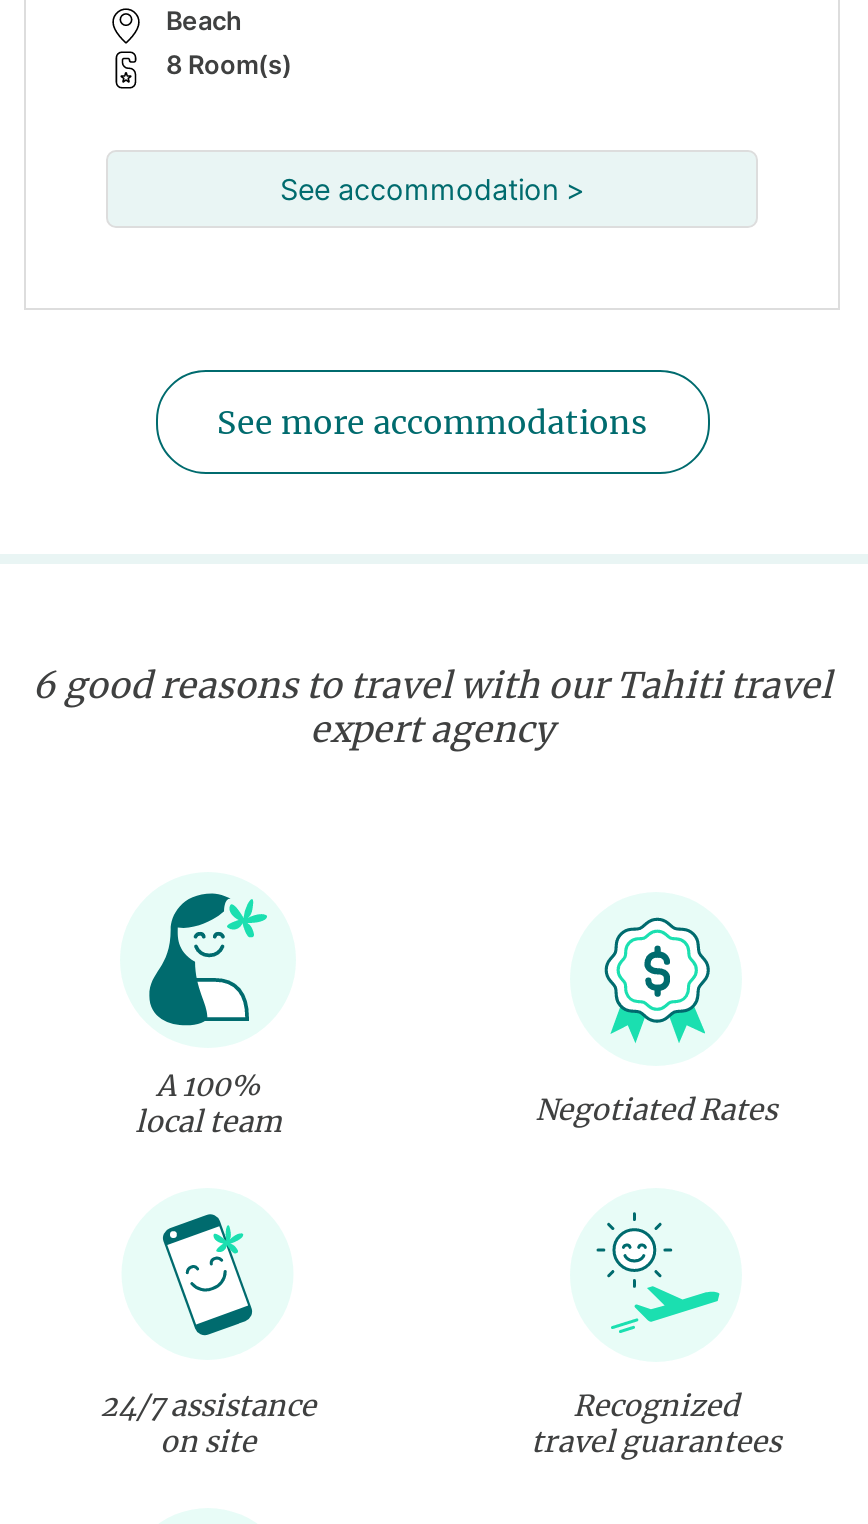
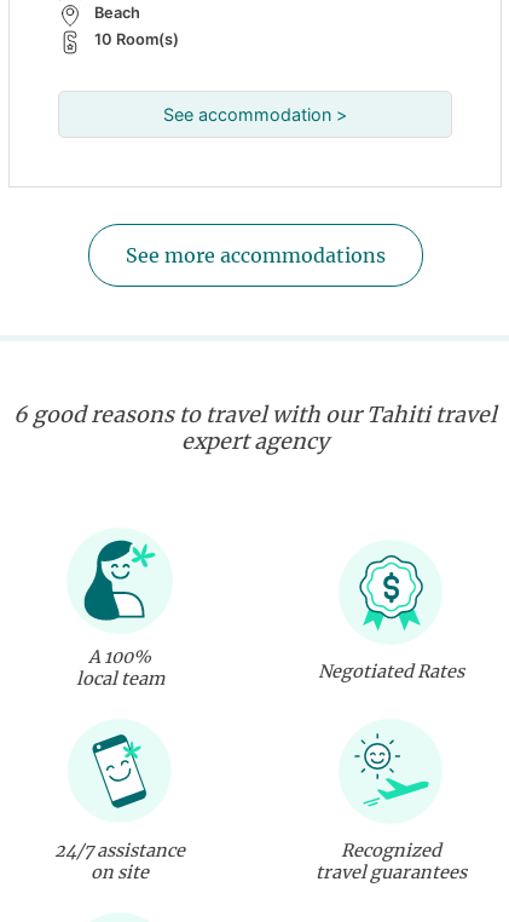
[166,51,292,81] 8 Room(s) -> [94,31,179,49] 10 Room(s)

